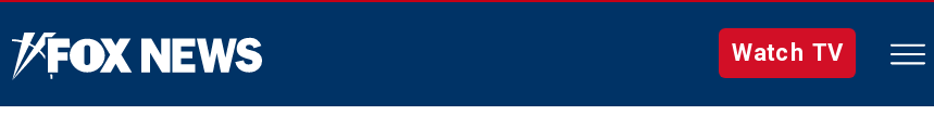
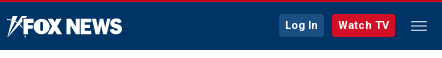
none -> [285,19,318,32] Log In

